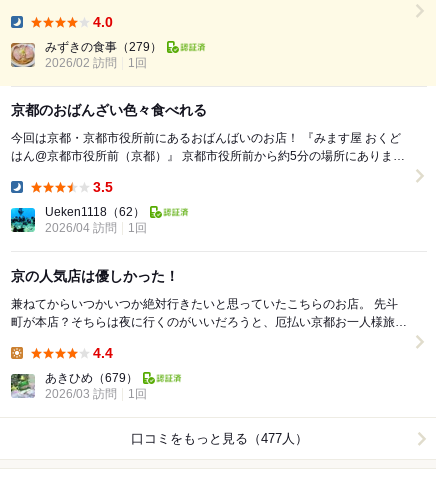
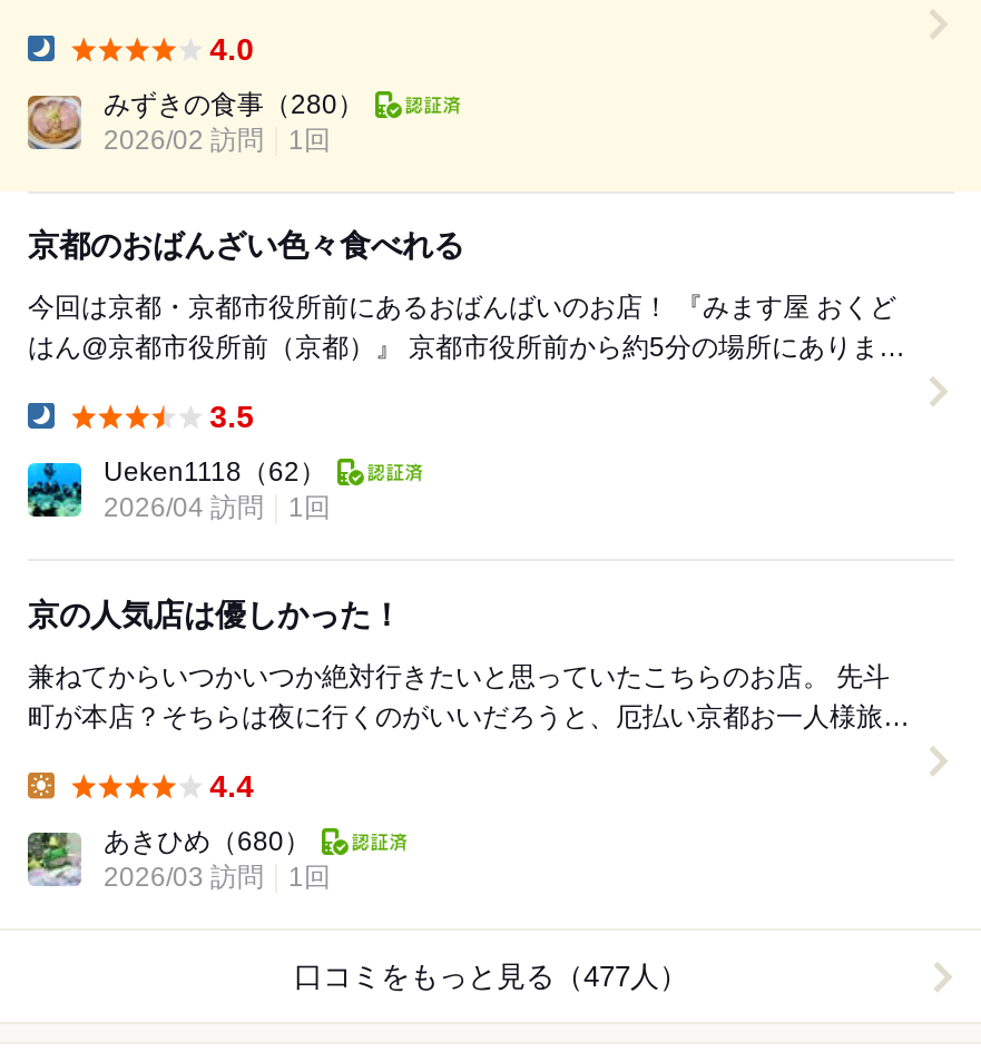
[45,40,162,54] みずきの食事（279） -> [104,90,364,121] みずきの食事（280）
[45,371,138,385] あきひめ（679） -> [104,826,311,858] あきひめ（680）

